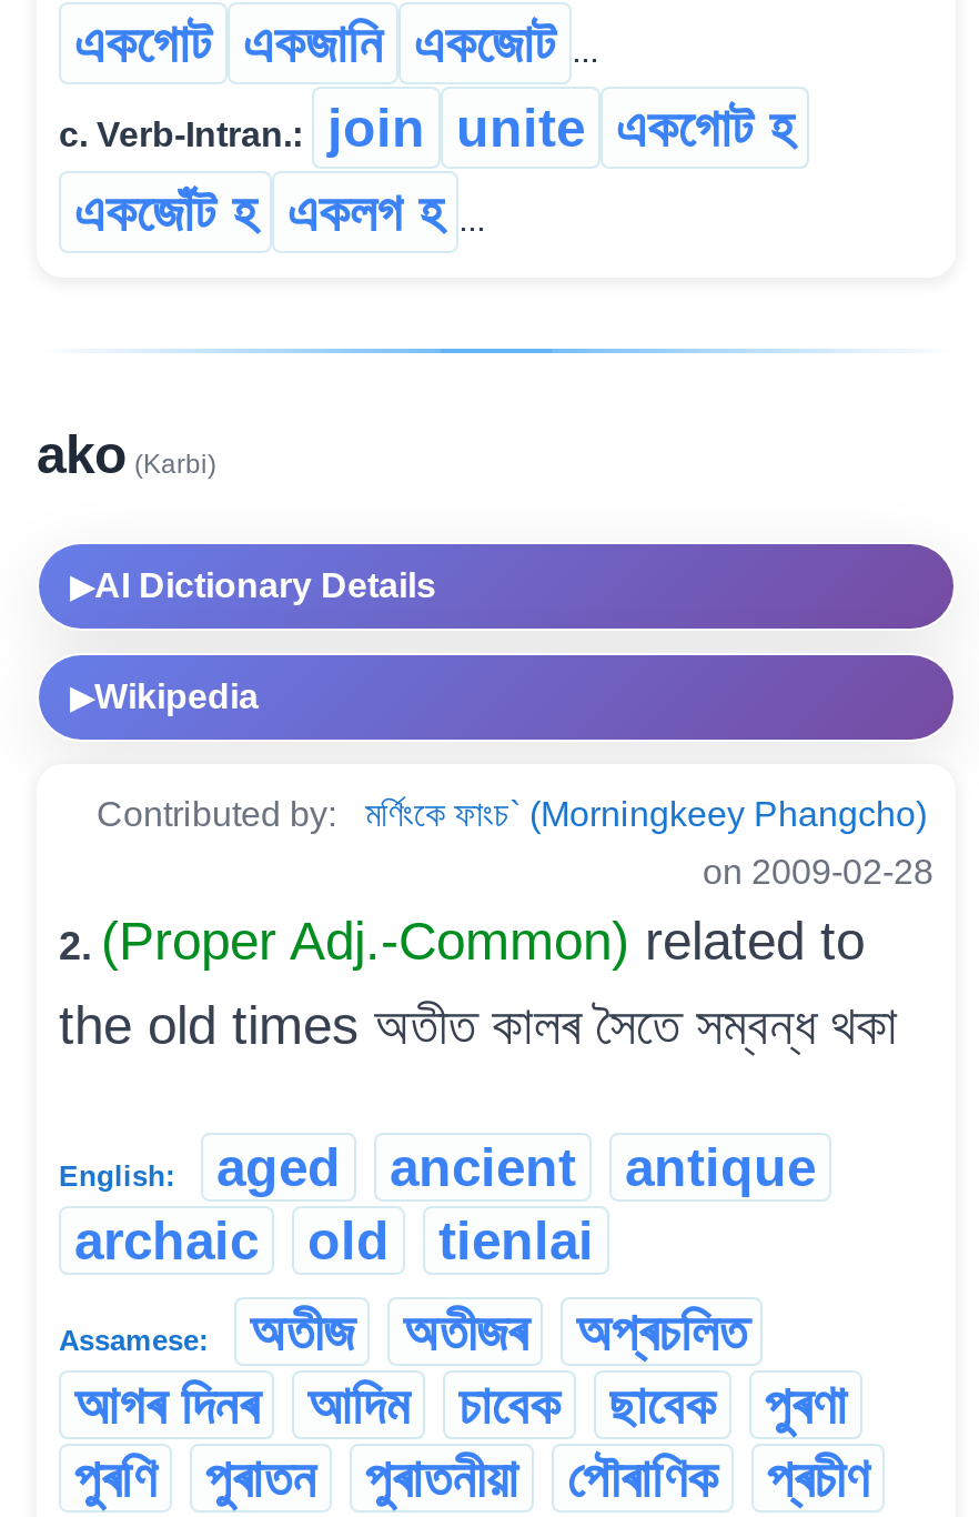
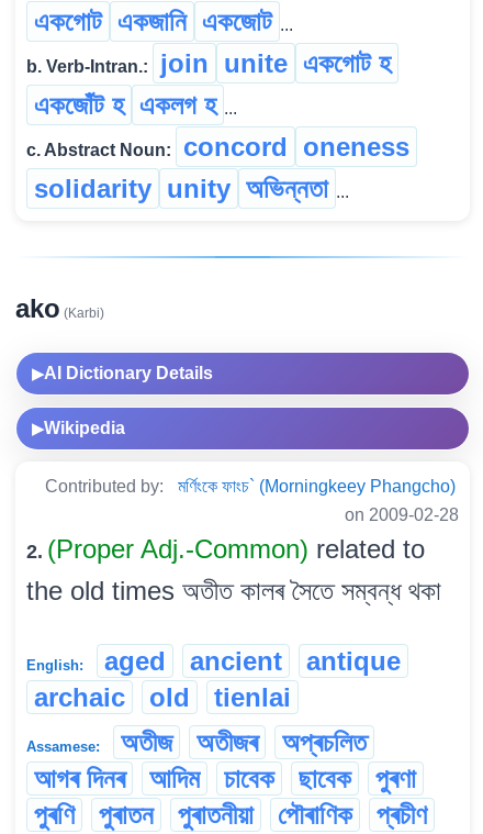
[59,116,303,154] c. Verb-Intran.: -> [26,57,148,76] b. Verb-Intran.:
none -> [26,132,409,204] c. Abstract Noun: | concord oneness | solidarity unity অভিন্নতা ...

